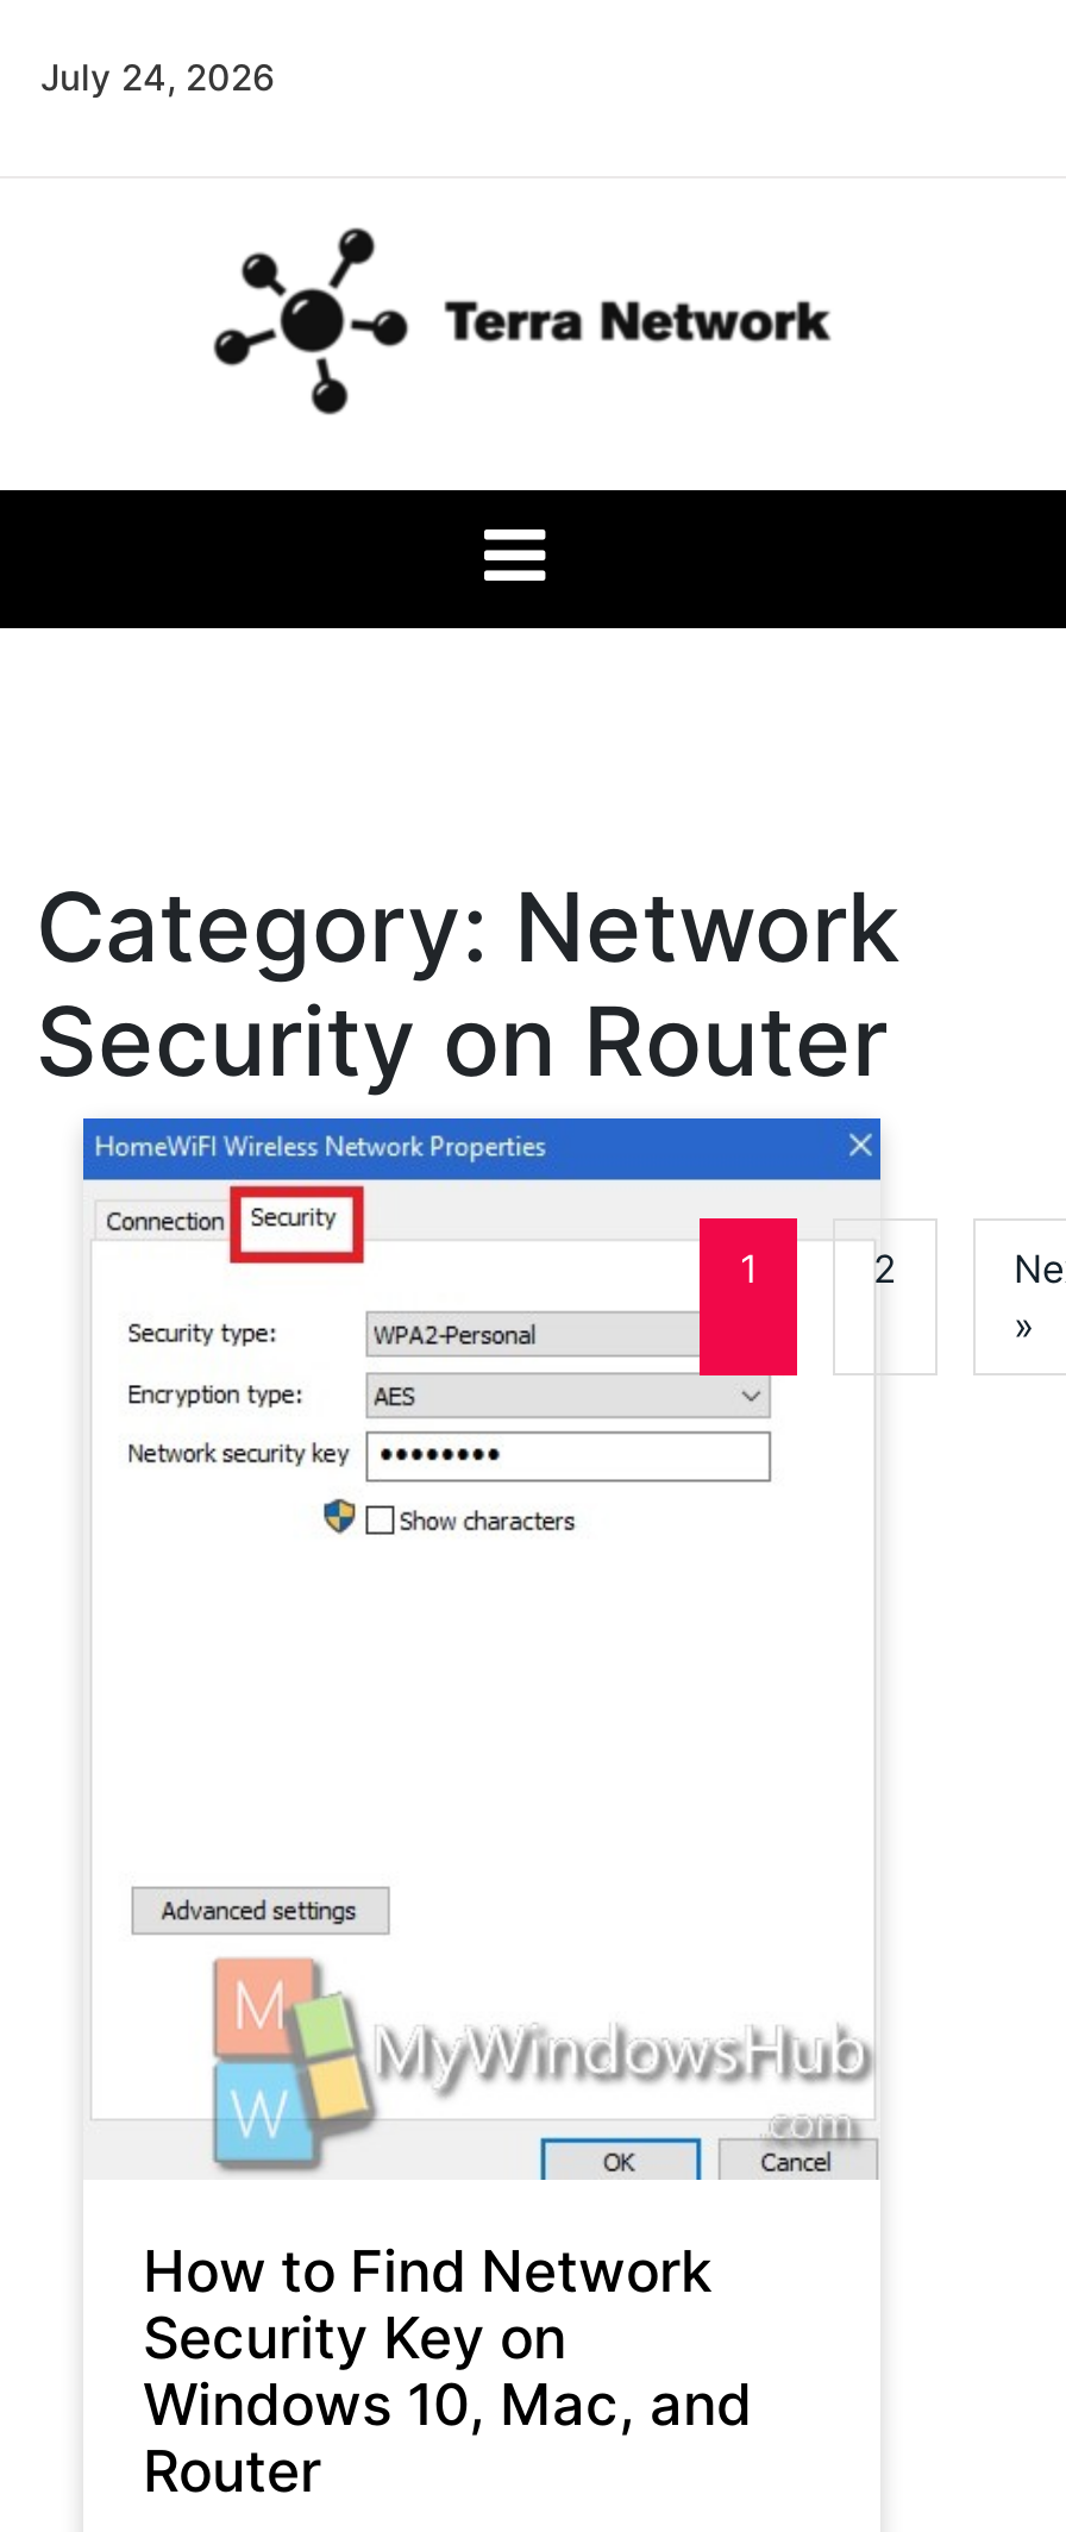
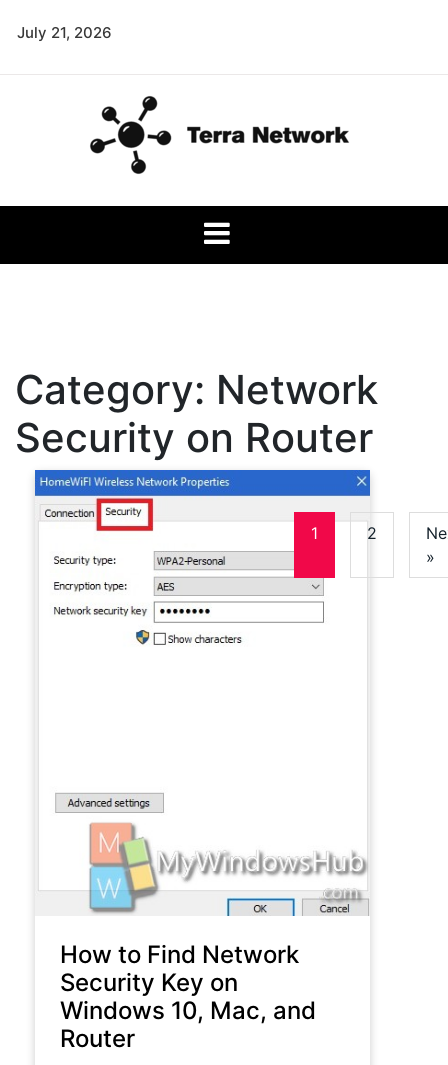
[40,55,276,100] July 24, 2026 -> [17,23,112,42] July 21, 2026

